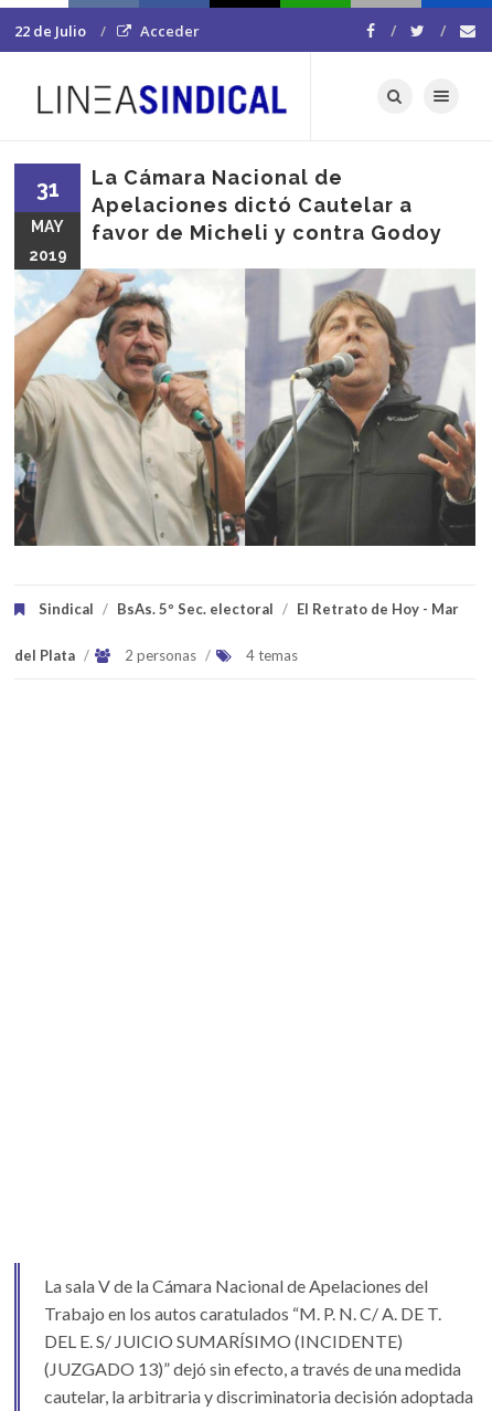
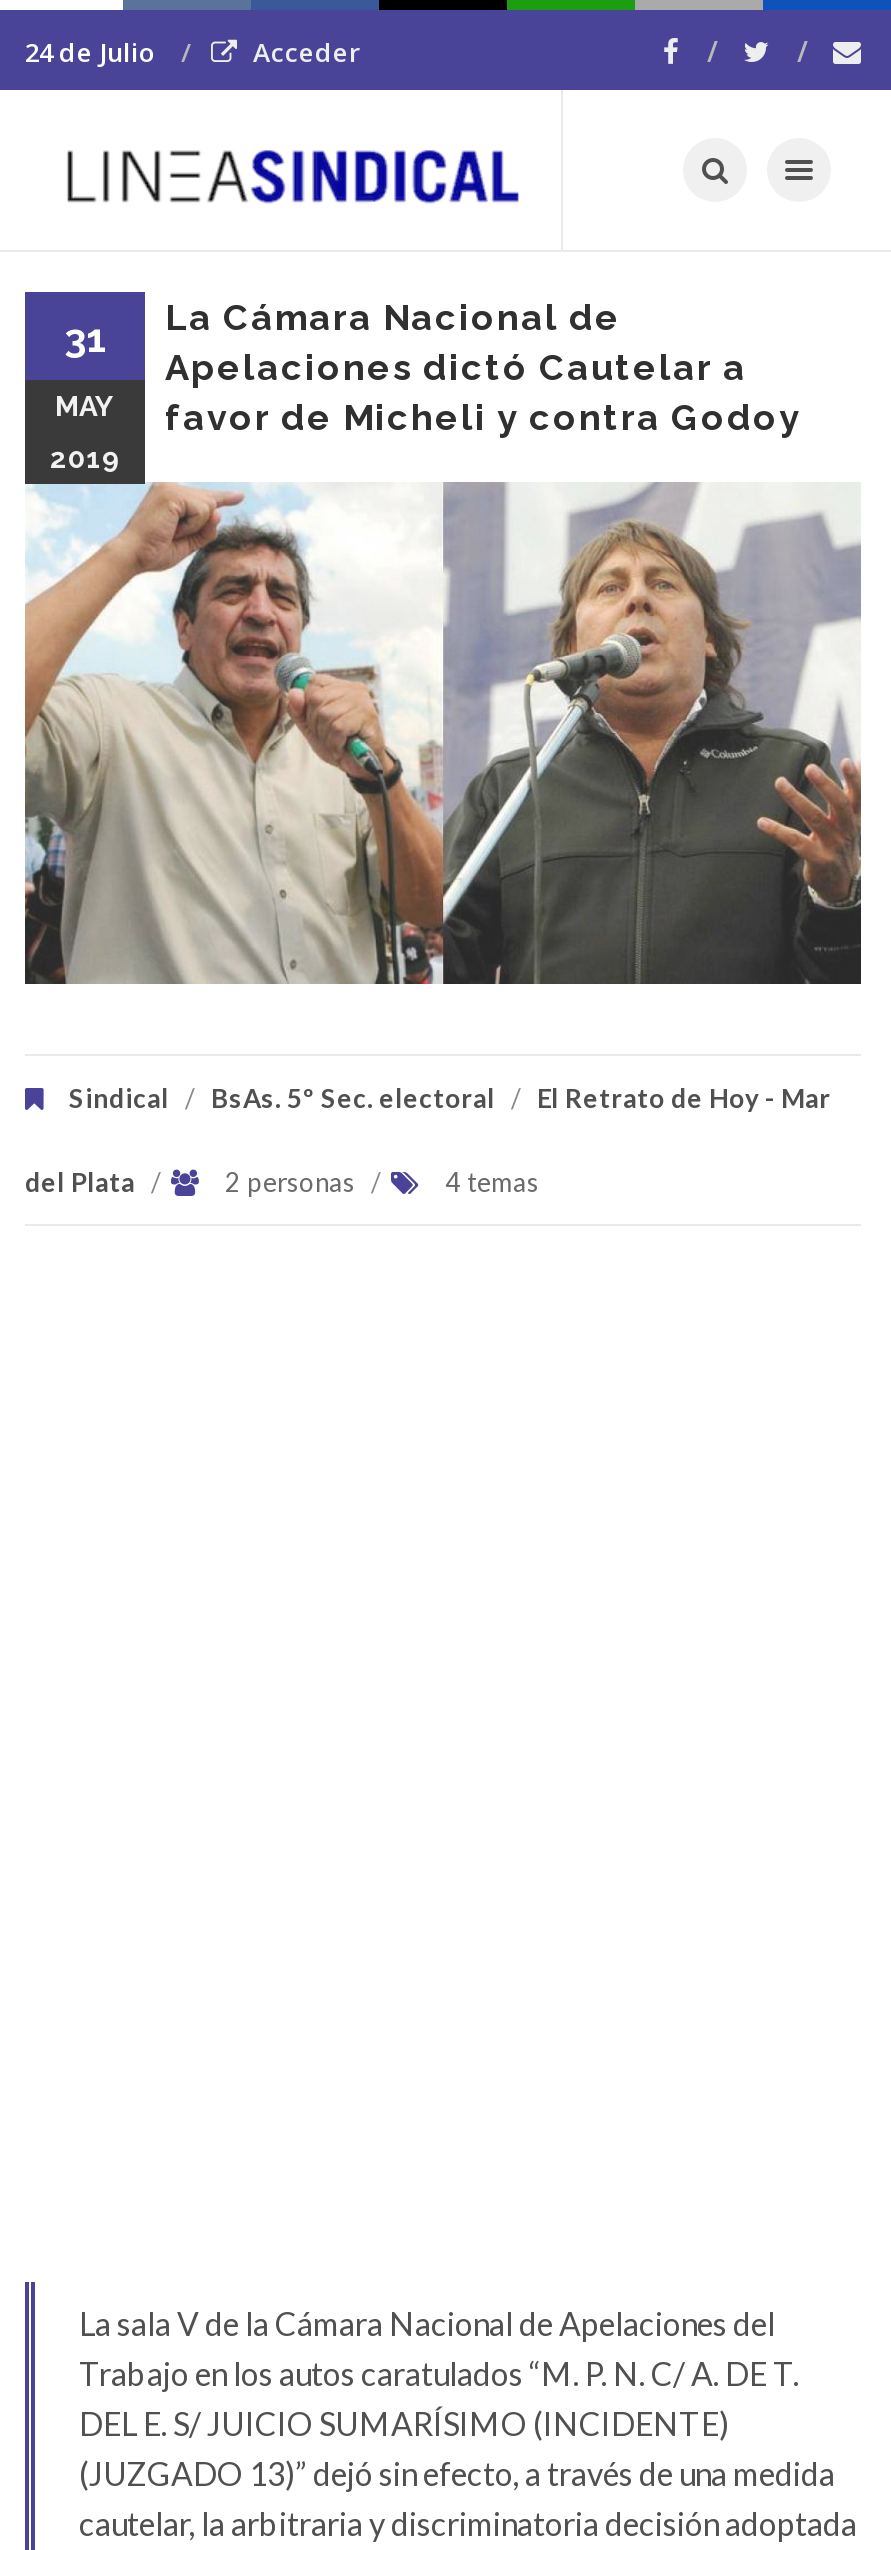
[14,21,89,41] 22 de Julio -> [25,34,161,70] 24 de Julio

